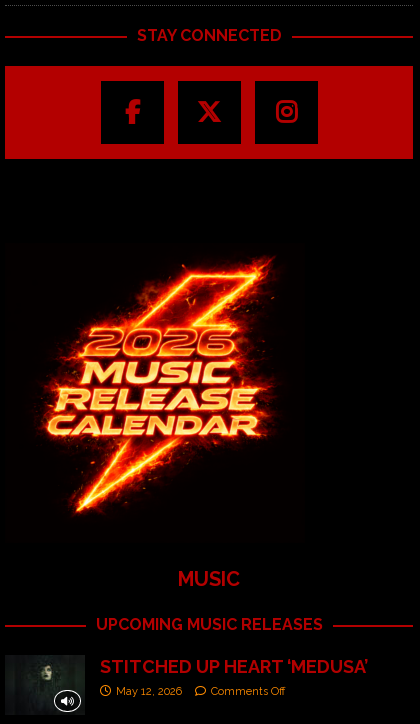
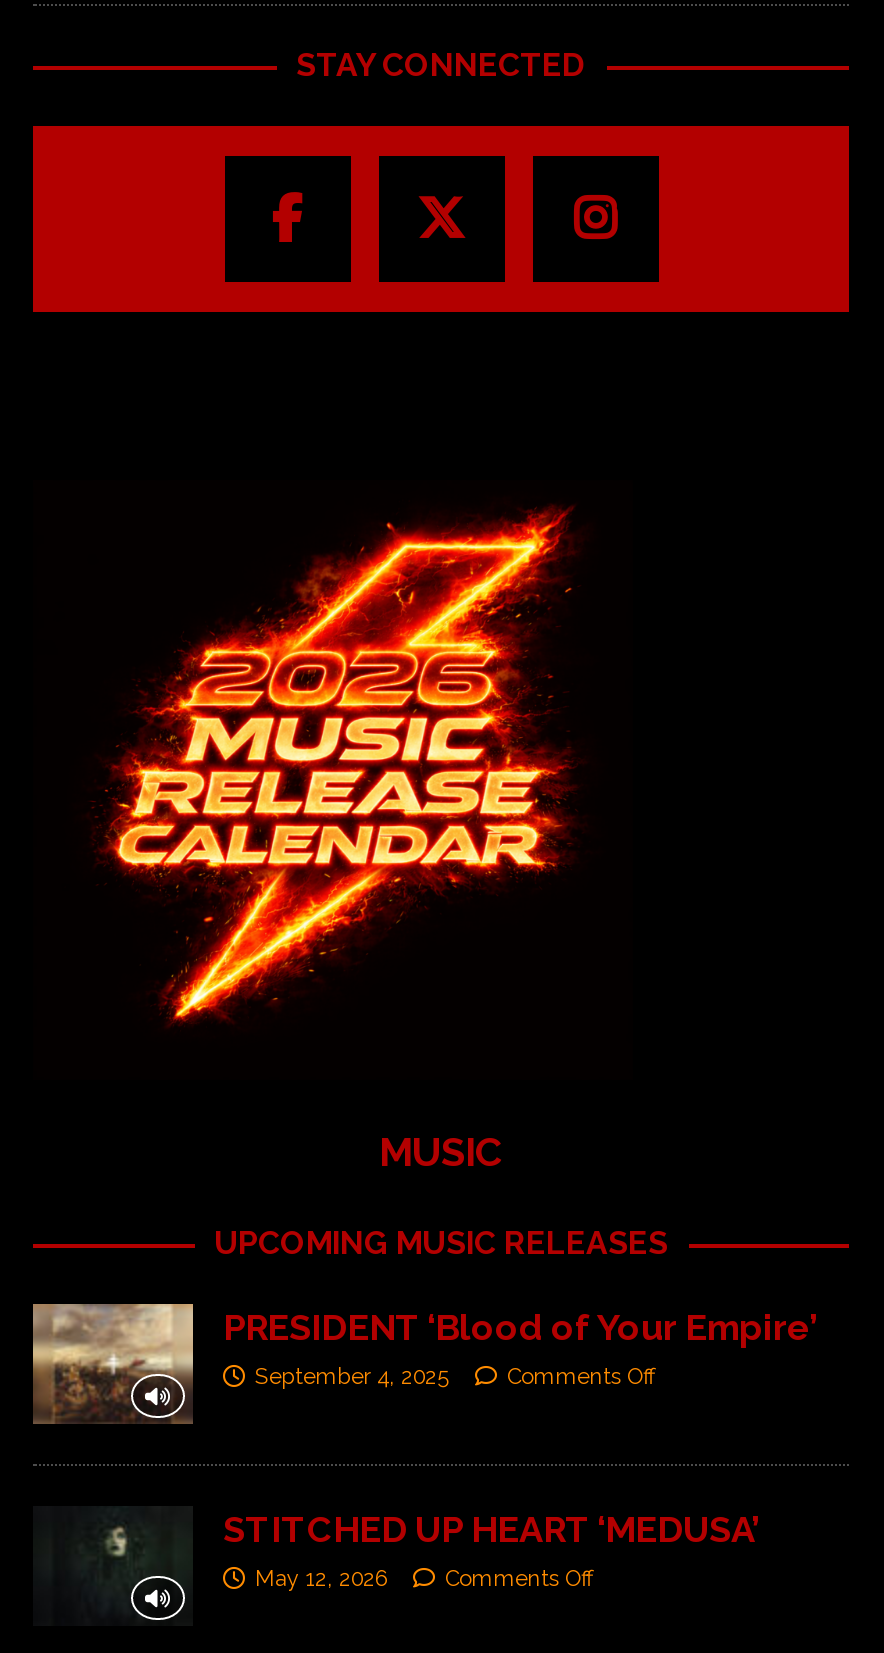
none -> [31,1302,817,1424] [image] | PRESIDENT ‘Blood of Your Empire’ | September 4, 2025 | Comments Off

